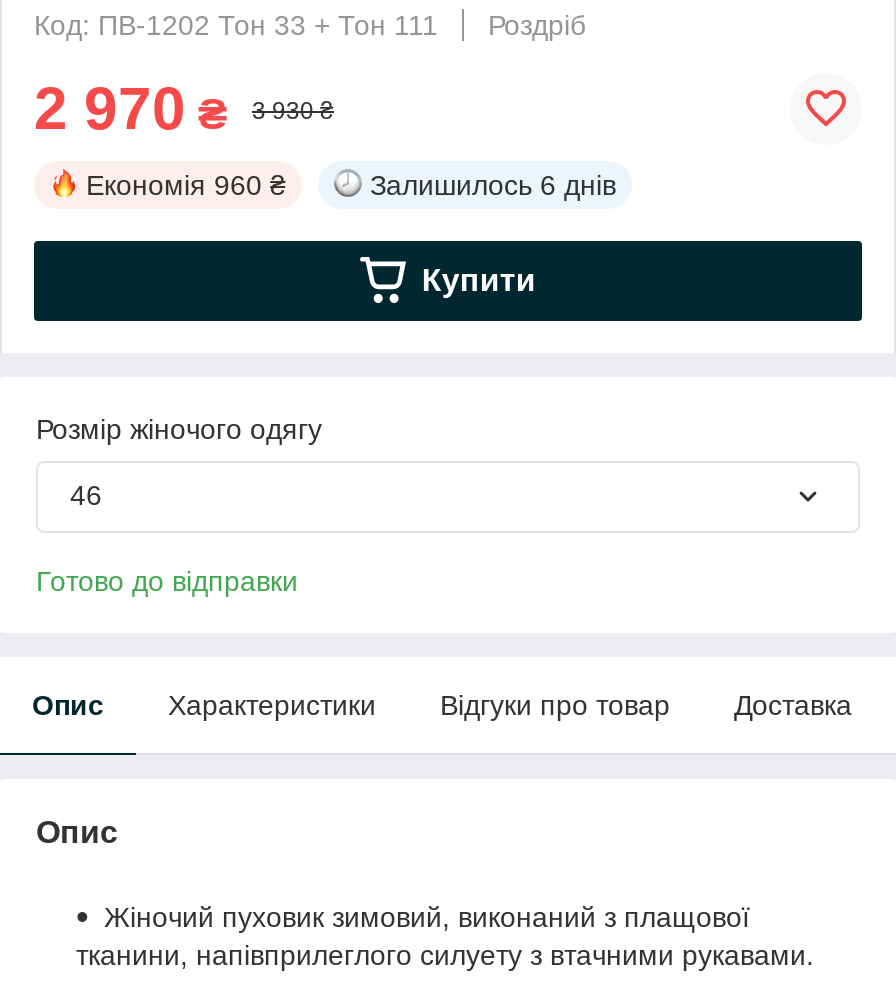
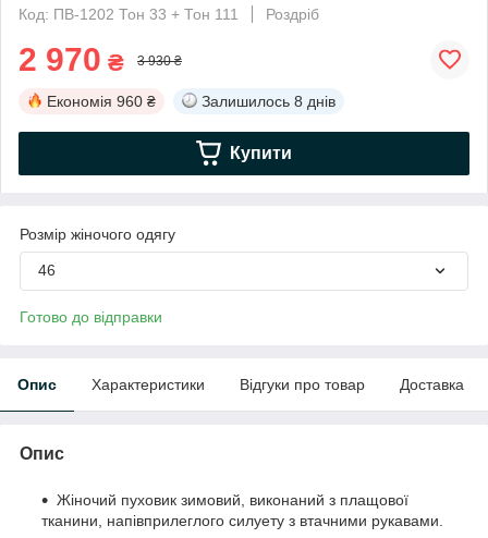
[370,169,616,201] Залишилось 6 днів -> [202,92,335,110] Залишилось 8 днів

